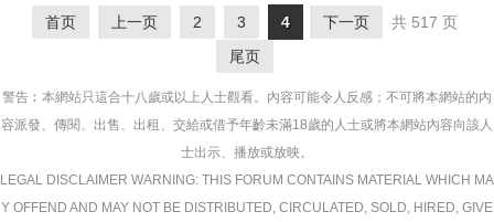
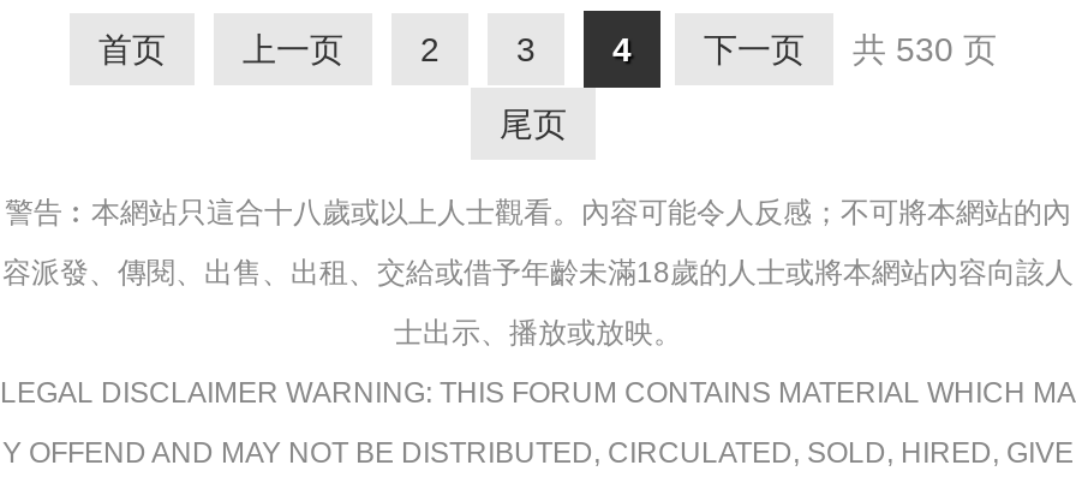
[45,13,462,31] 首页 上一页 2 3 4 下一页 共 517 页 -> [98,30,1006,68] 首页 上一页 2 3 4 下一页 共 530 页

